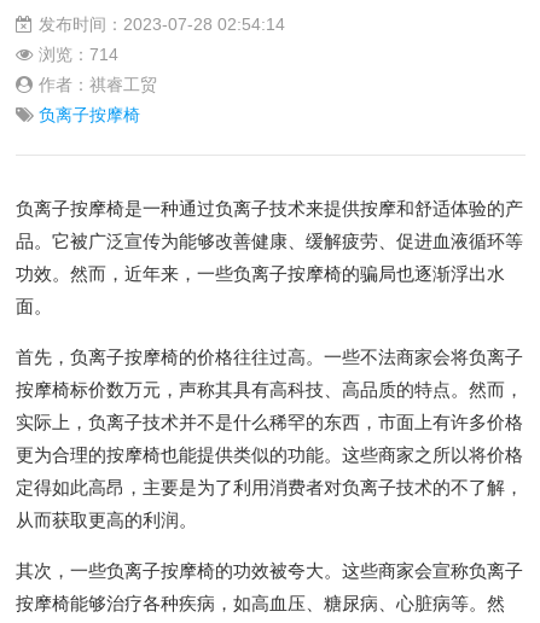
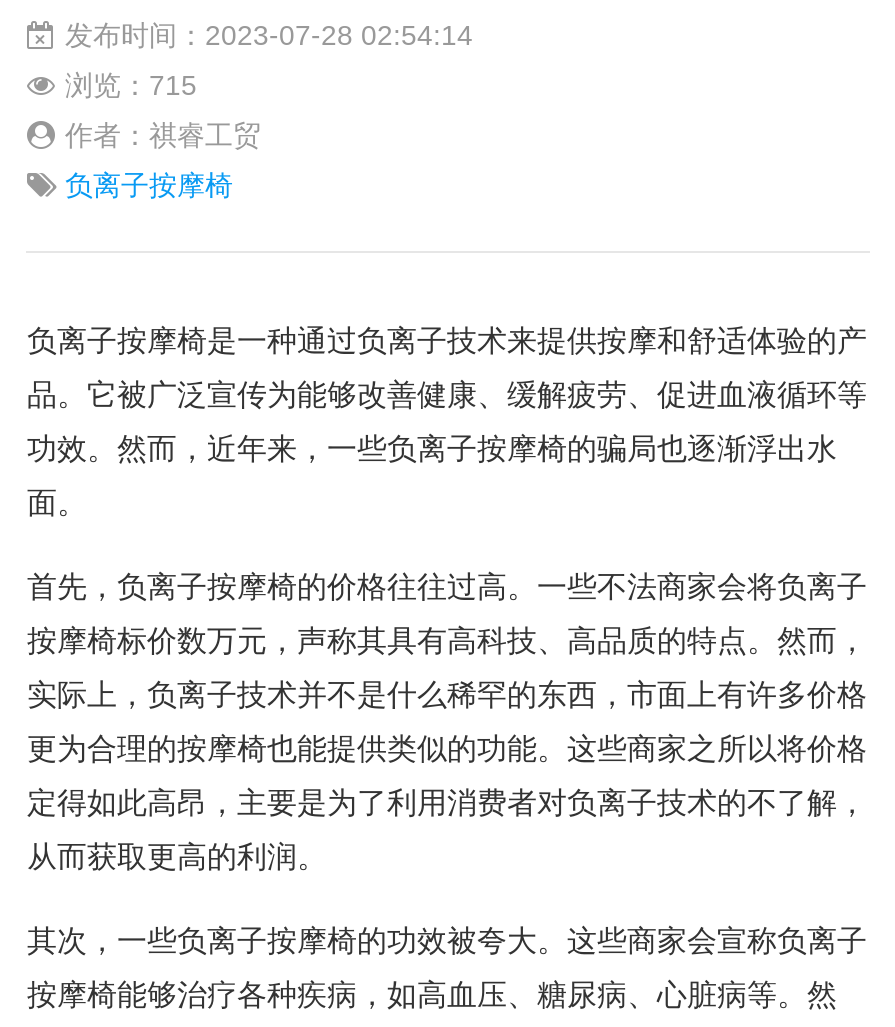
[39,45,119,65] 浏览：714 -> [65,70,197,102] 浏览：715

